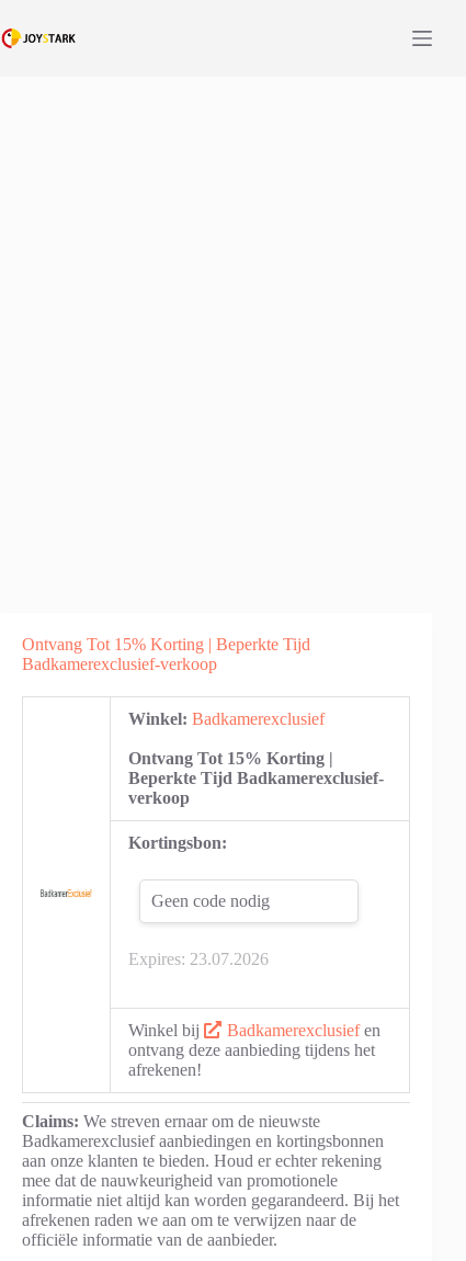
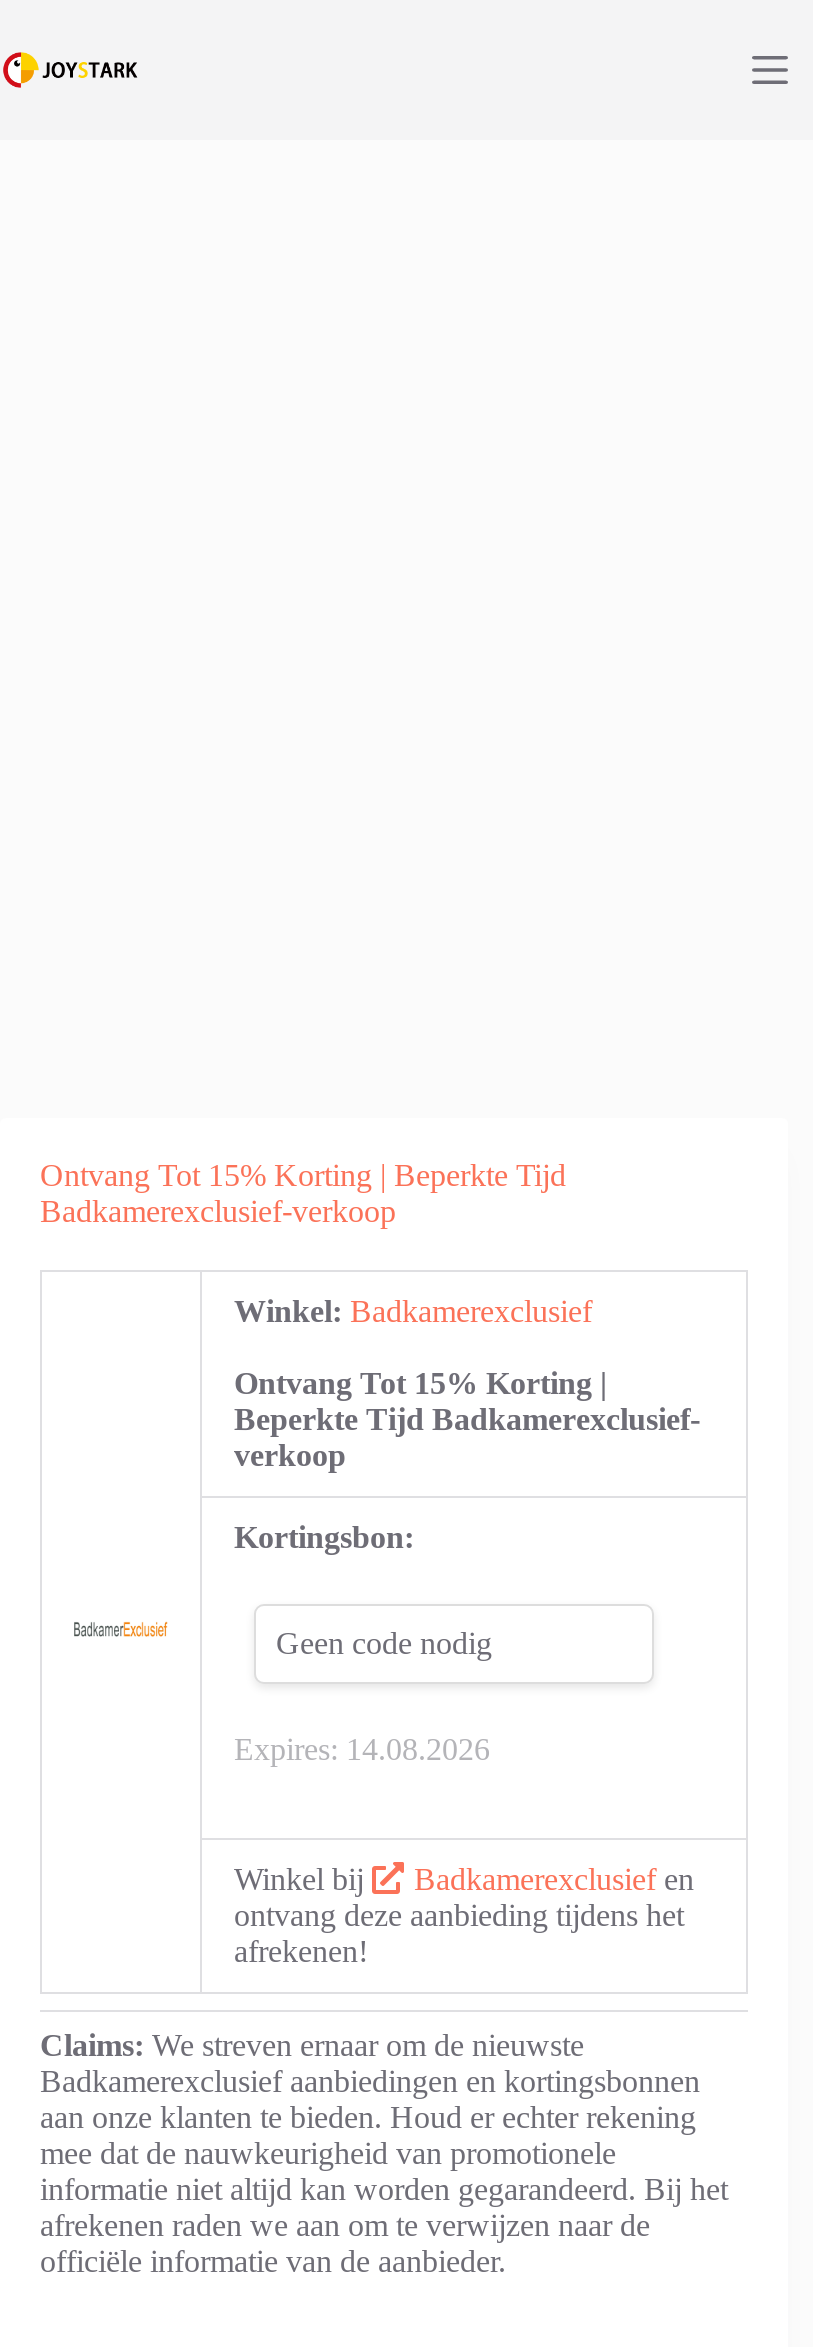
[128,950,269,968] Expires: 23.07.2026 -> [234,1732,490,1766] Expires: 14.08.2026

